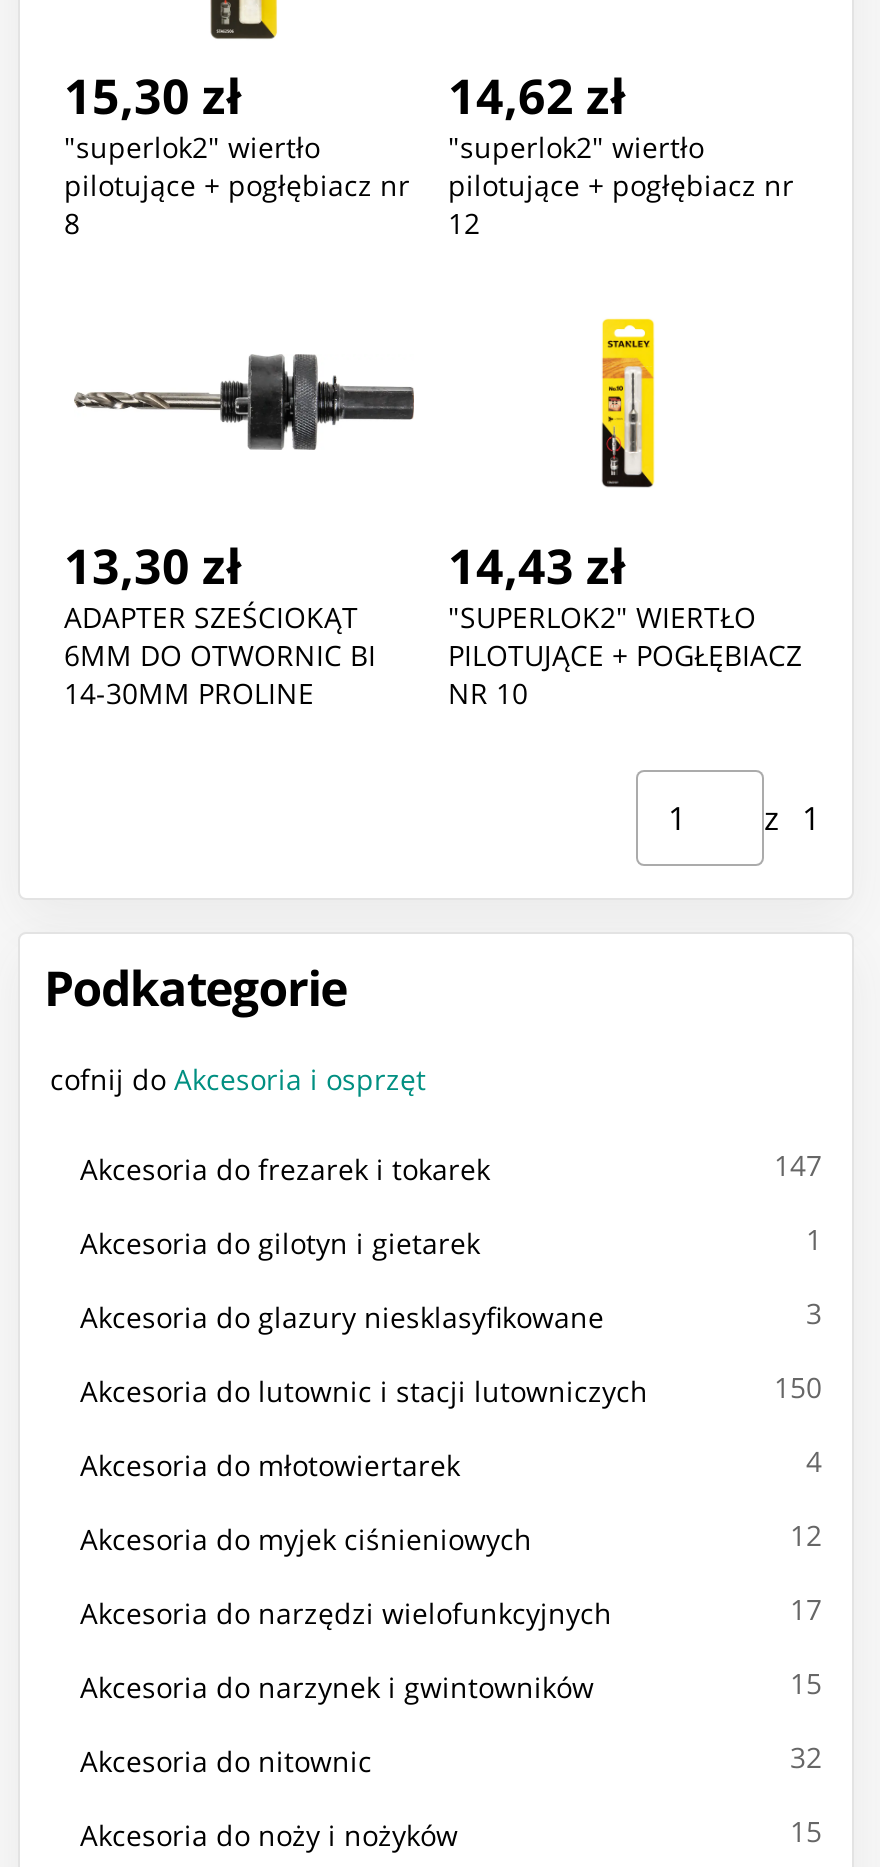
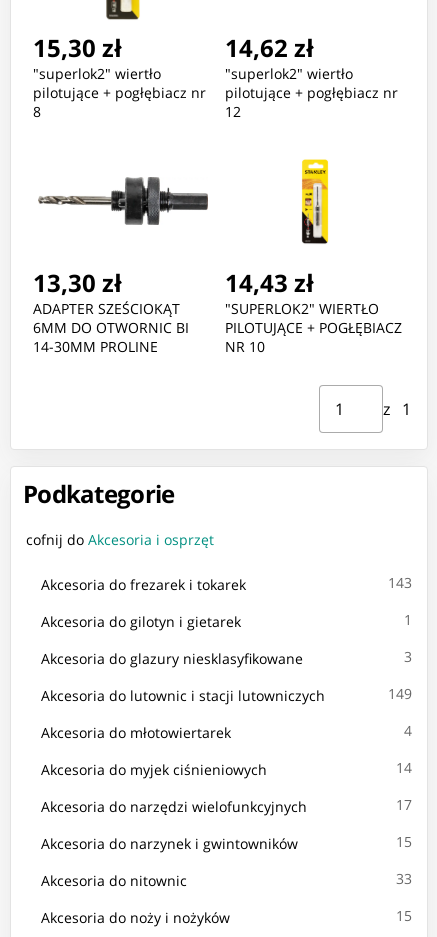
[774,1146,822,1184] 147 -> [388,573,412,592] 143
[774,1368,822,1406] 150 -> [388,684,412,703] 149
[790,1516,822,1554] 12 -> [396,758,412,777] 14
[790,1738,822,1776] 32 -> [396,869,412,888] 33

